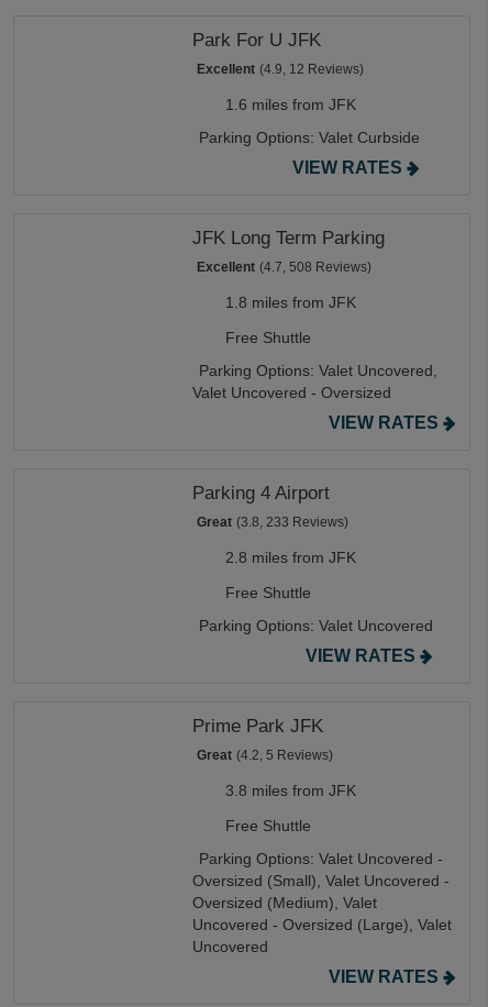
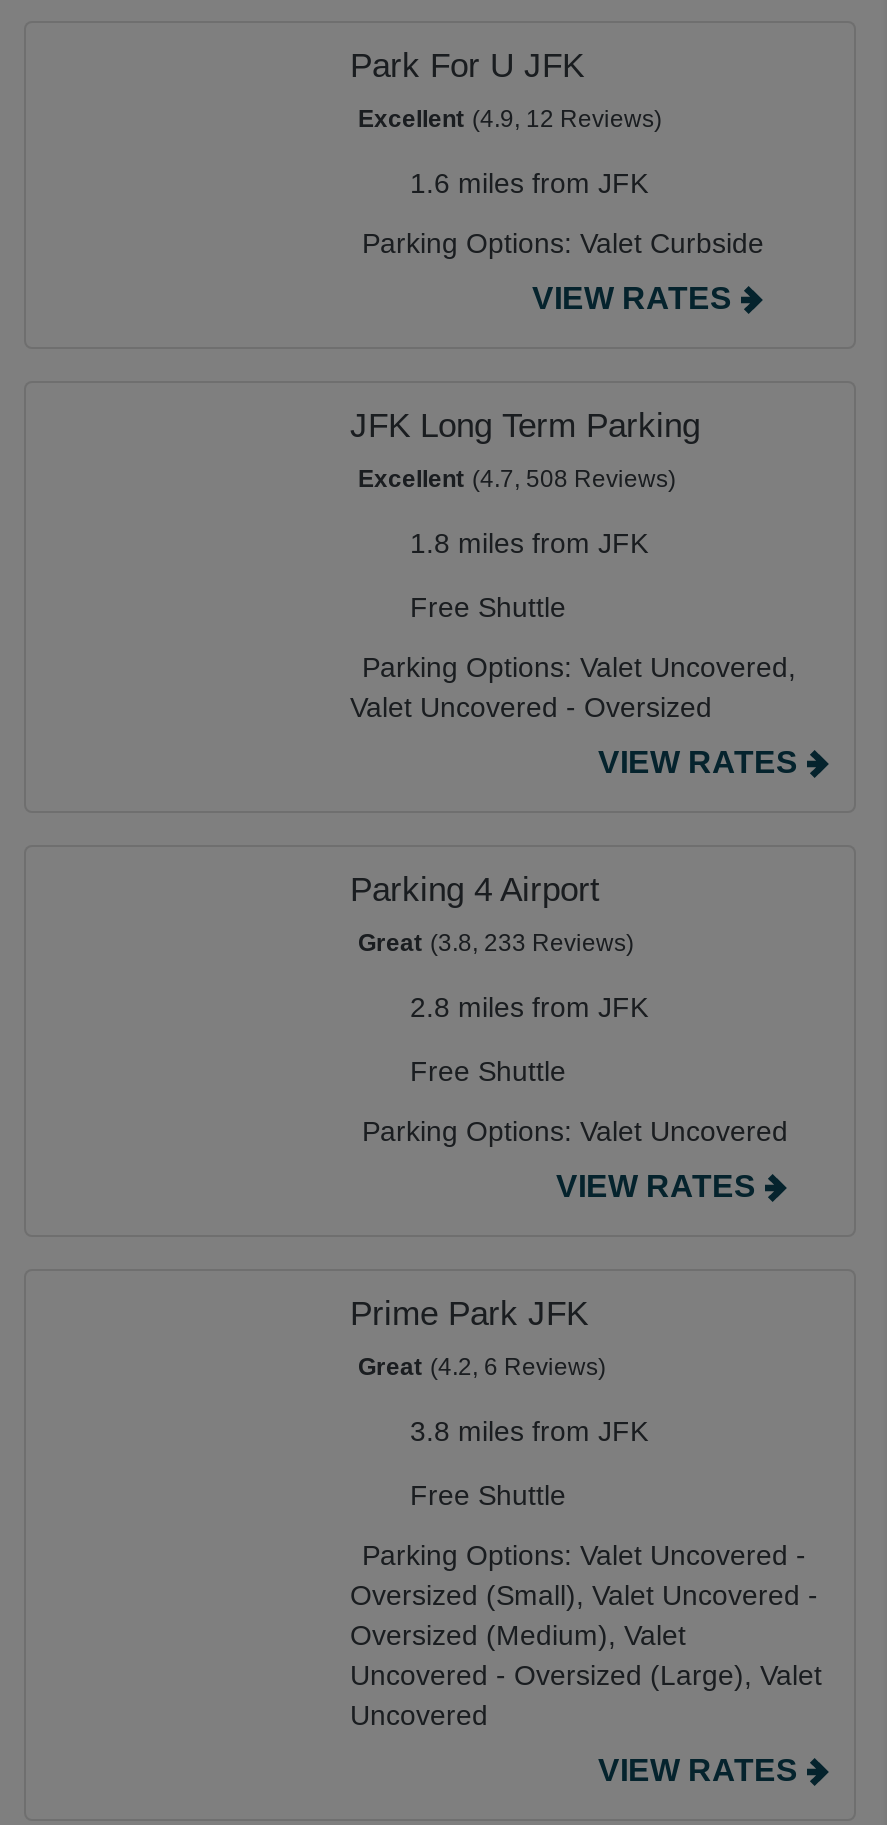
[197,748,333,763] Great (4.2, 5 Reviews) -> [358,1353,606,1381] Great (4.2, 6 Reviews)

